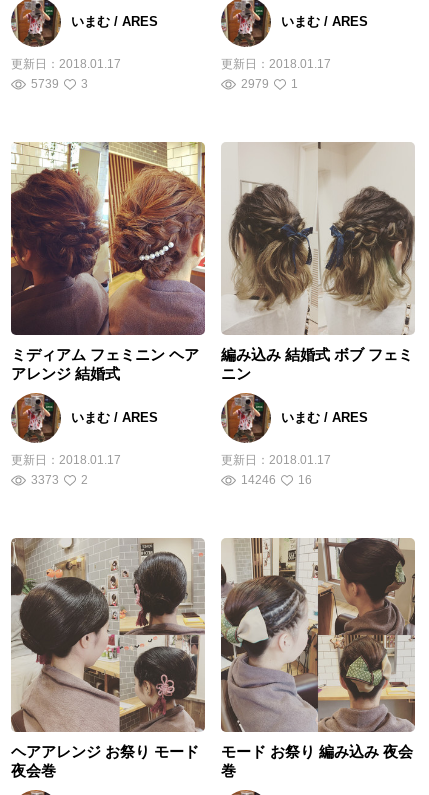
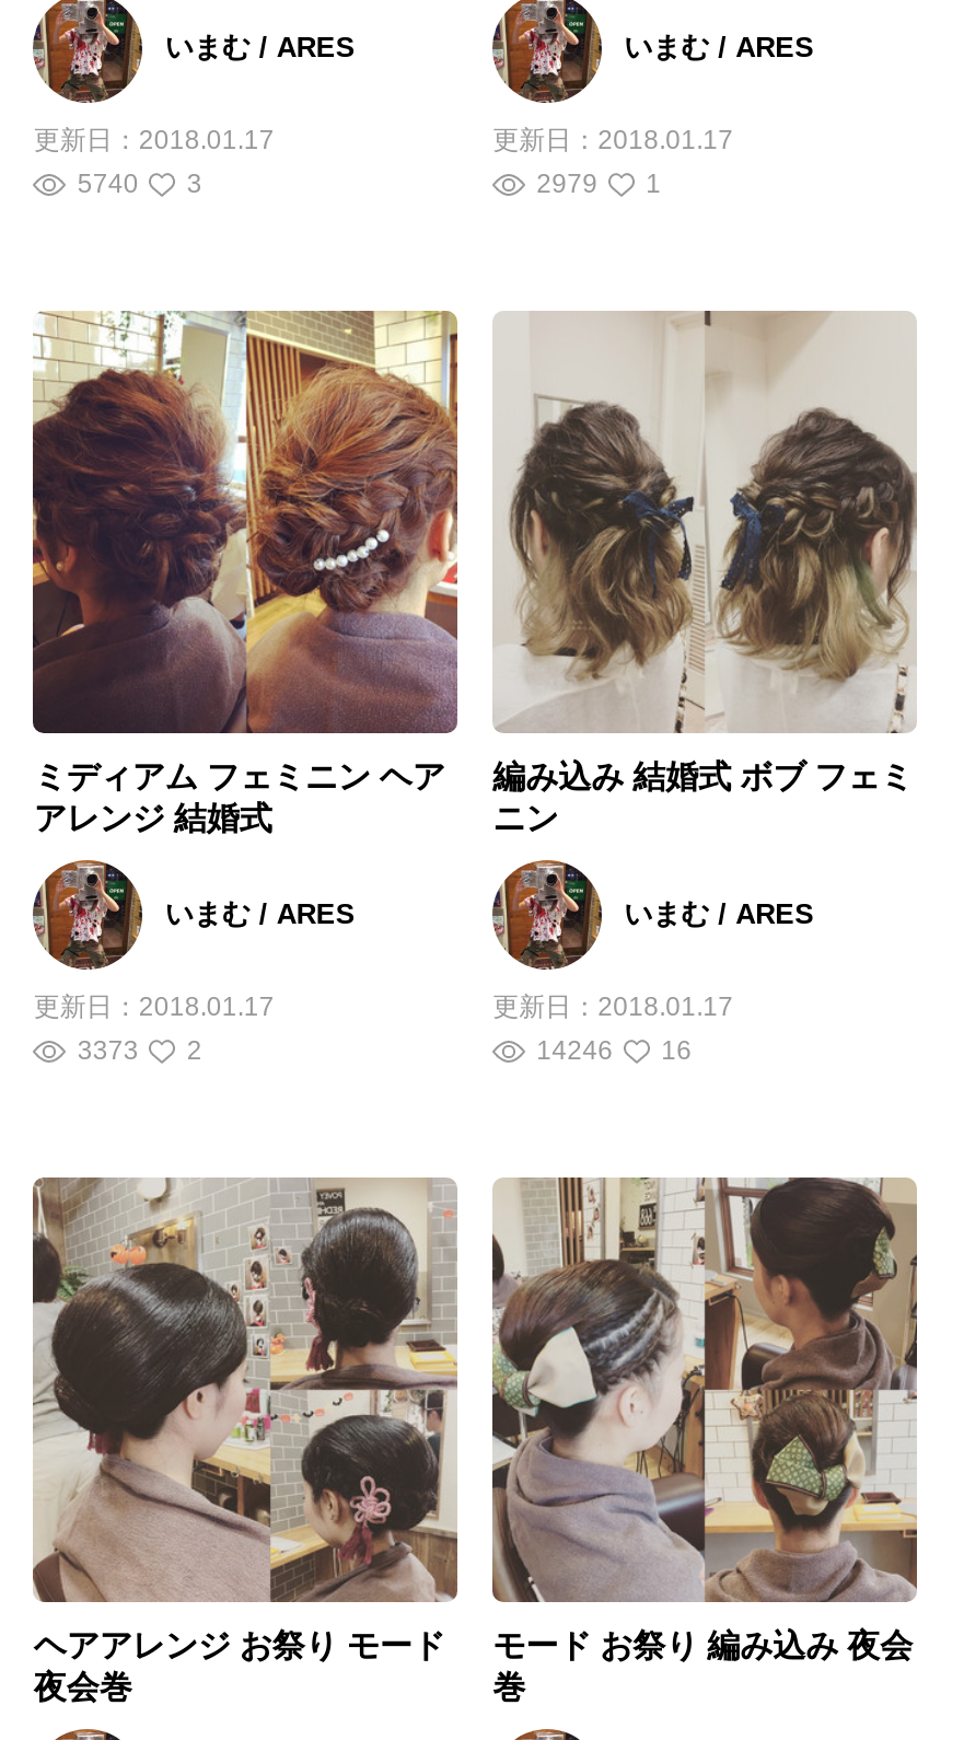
[31,77,88,91] 5739 3 -> [77,168,202,198] 5740 3

